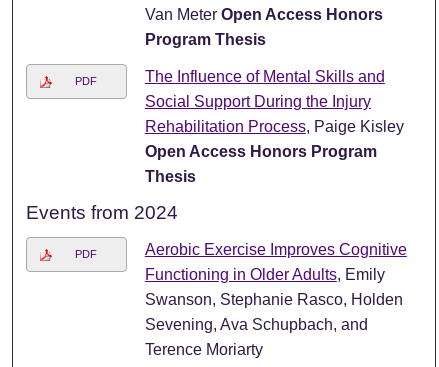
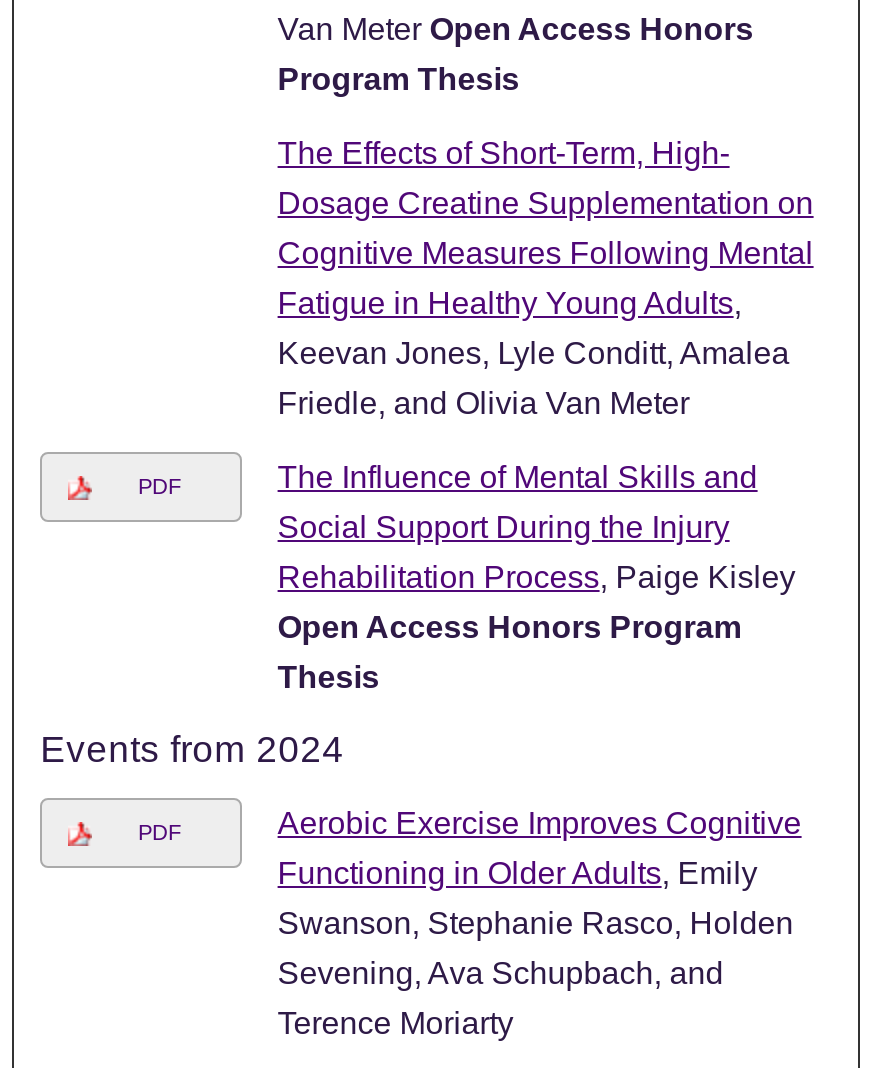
none -> [278,135,814,419] The Effects of Short-Term, High- | Dosage Creatine Supplementation on | Cognitive Measures Following Mental | Fatigue in Healthy Young Adults, | Keevan Jones, Lyle Conditt, Amalea | Friedle, and Olivia Van Meter

